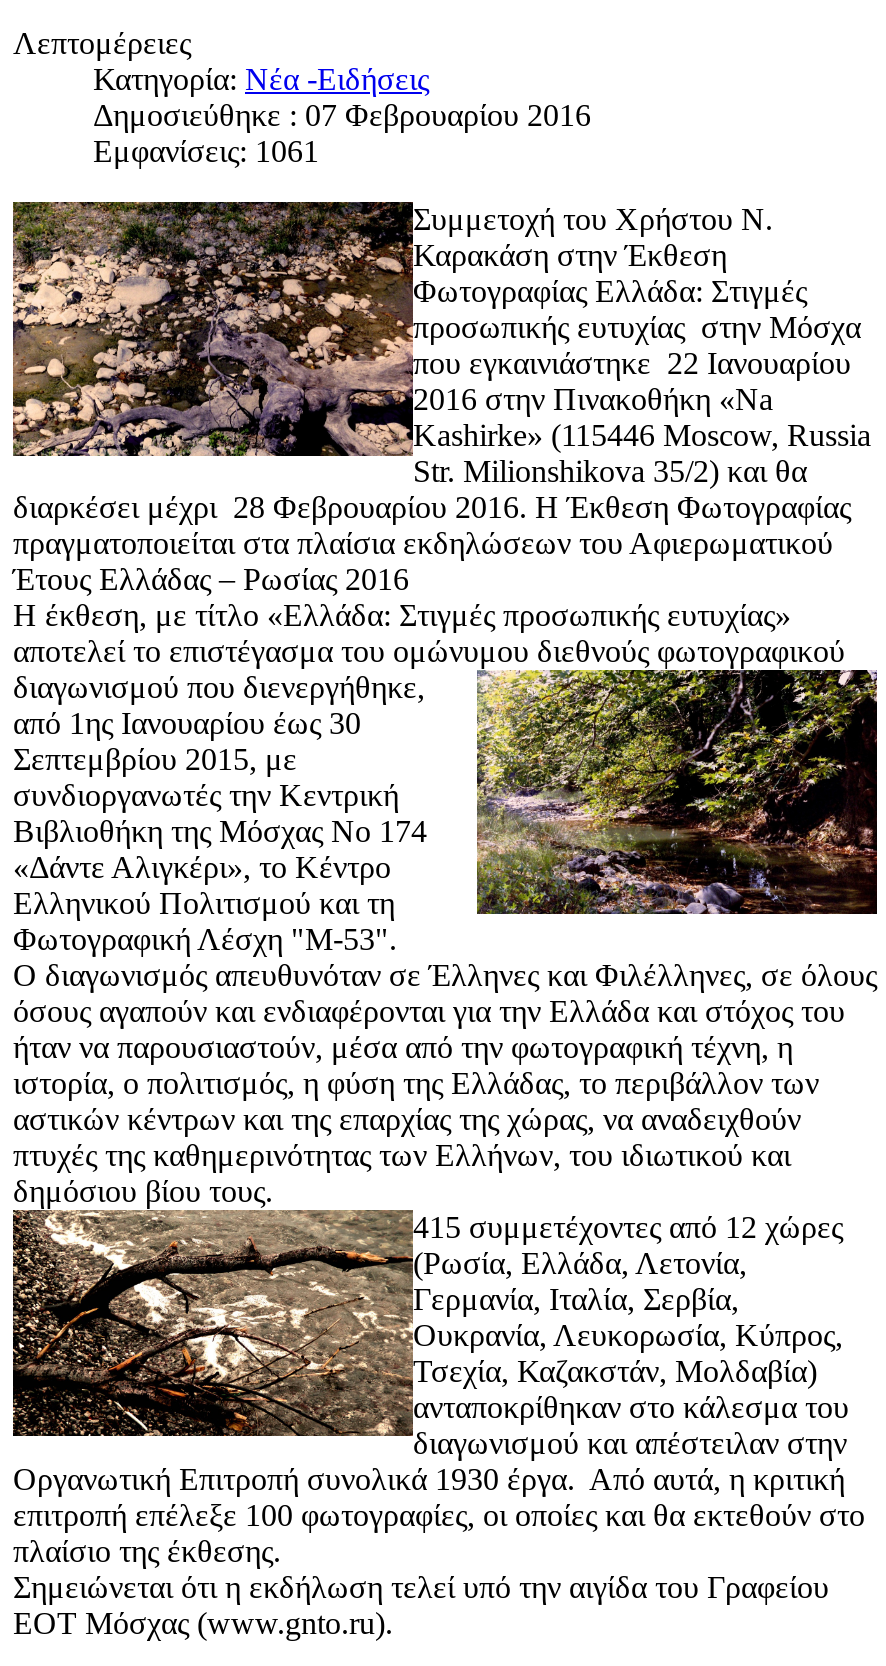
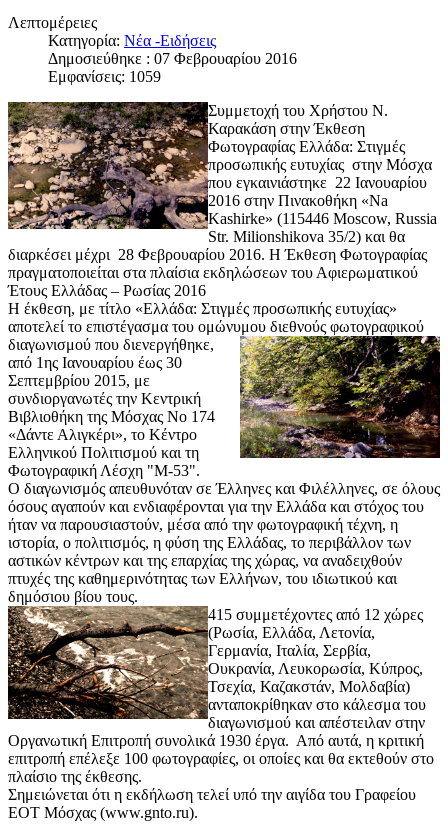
[93,134,319,168] Εμφανίσεις: 1061 -> [48,68,161,85] Εμφανίσεις: 1059

